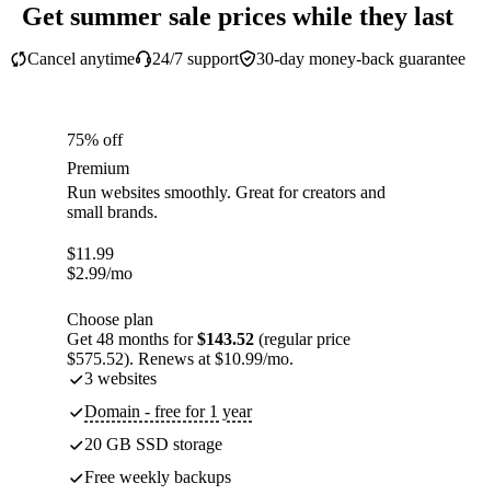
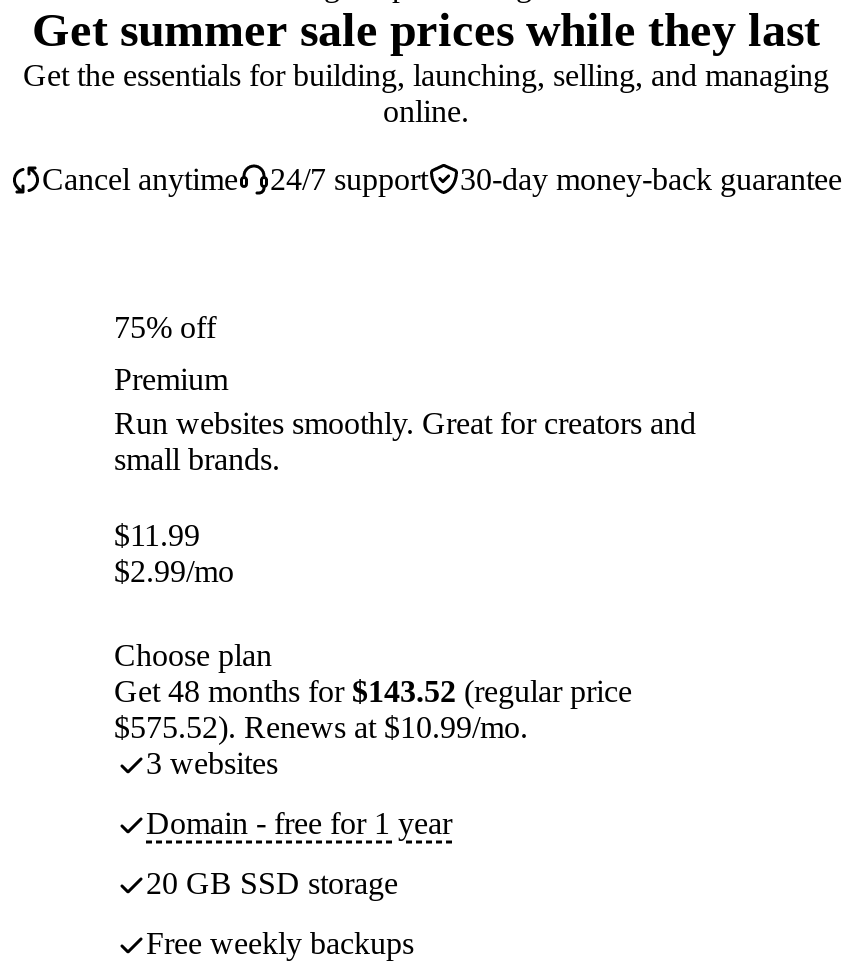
none -> [23,59,829,129] Get the essentials for building, launching, selling, and managing | online.

